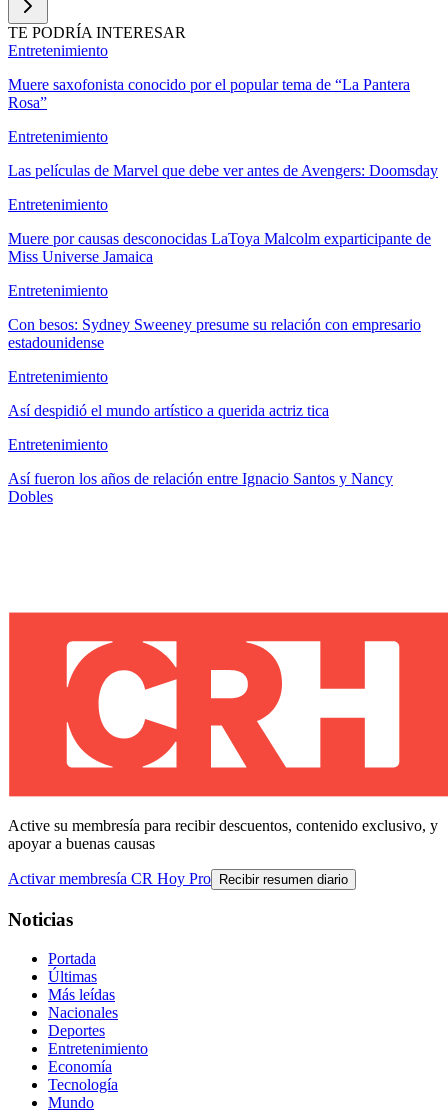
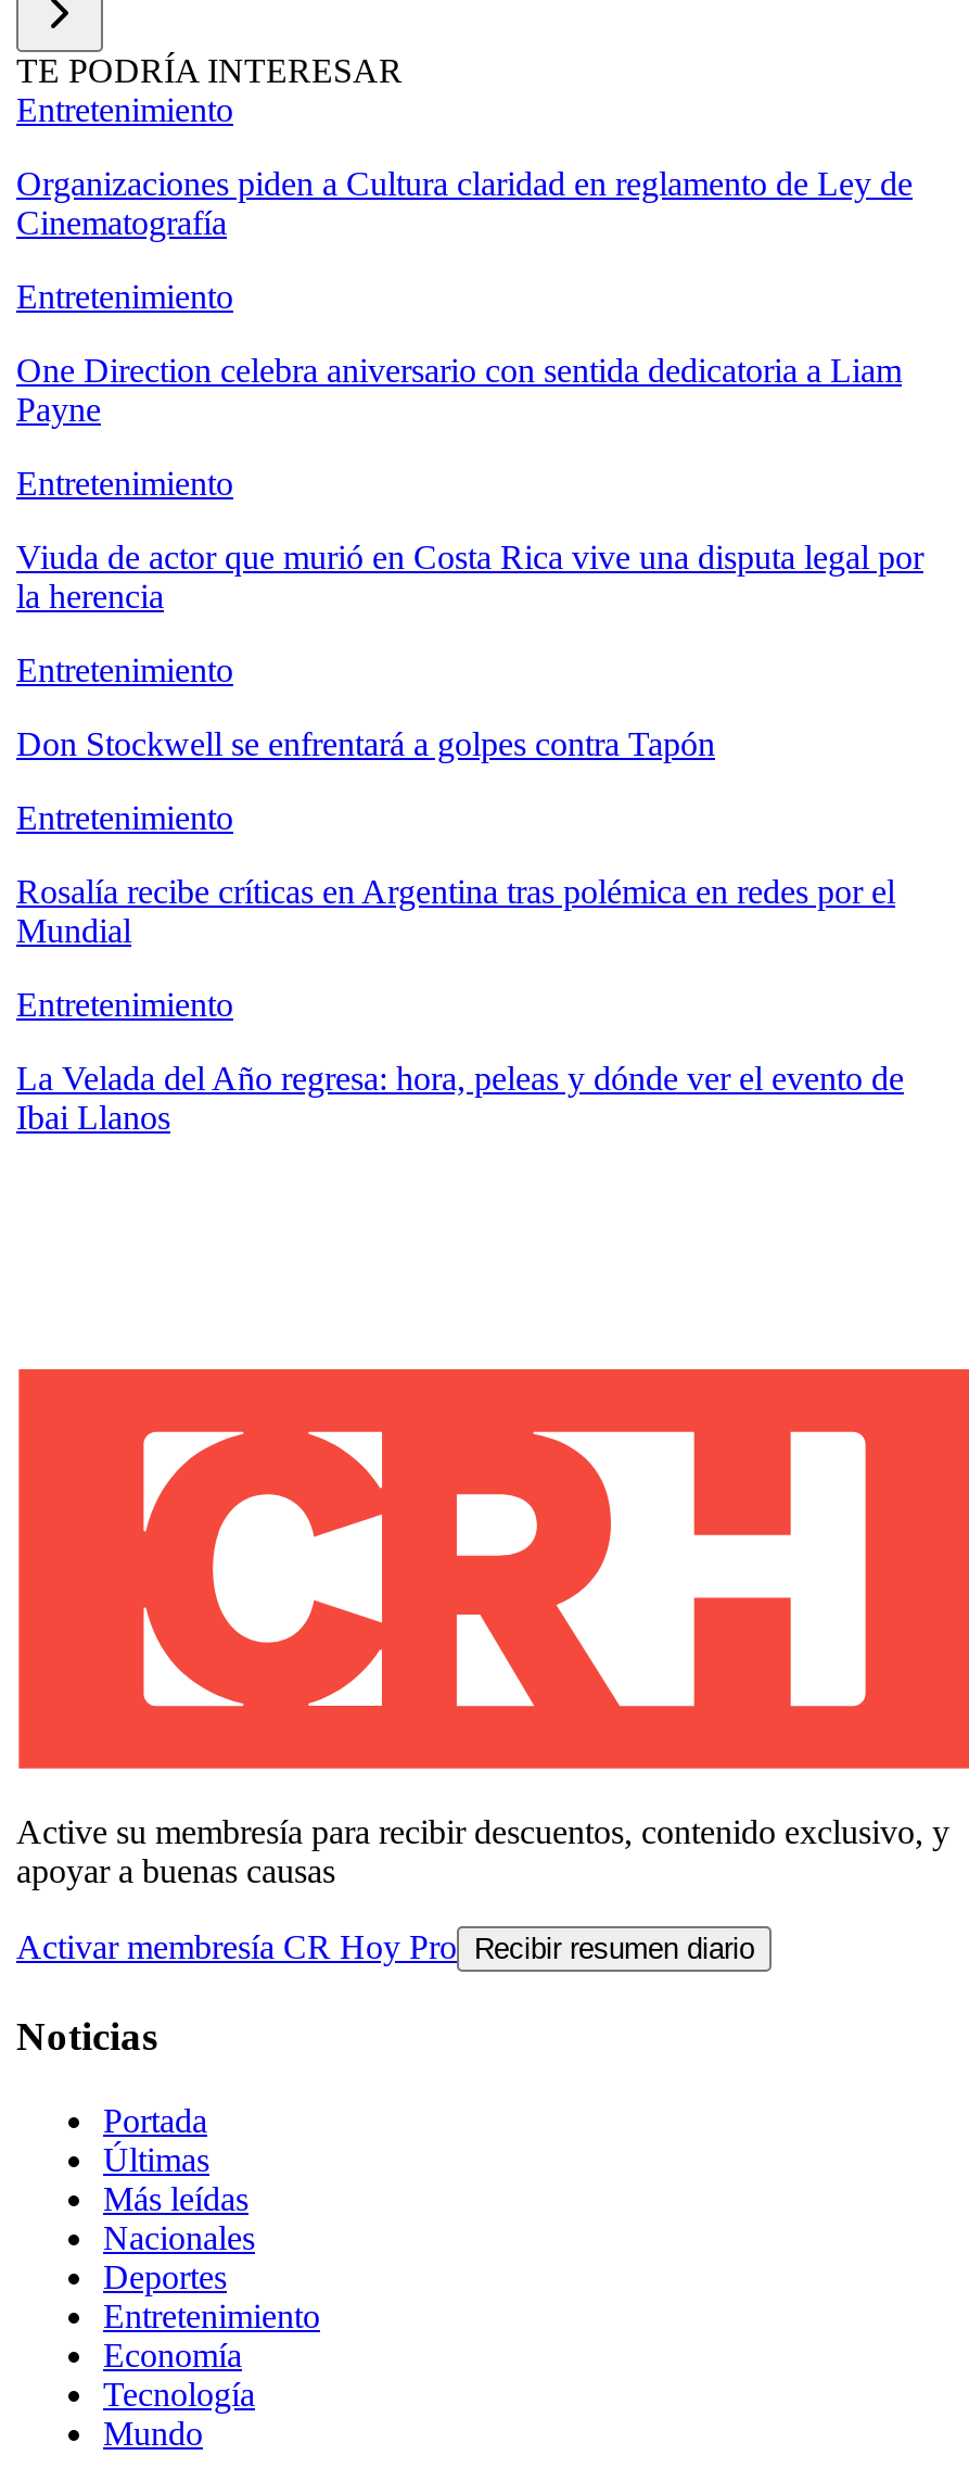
[8,76,410,111] Muere saxofonista conocido por el popular tema de “La Pantera | Rosa” -> [16,165,913,241] Organizaciones piden a Cultura claridad en reglamento de Ley de | Cinematografía
[8,162,438,179] Las películas de Marvel que debe ver antes de Avengers: Doomsday -> [16,352,902,428] One Direction celebra aniversario con sentida dedicatoria a Liam | Payne
[8,230,431,265] Muere por causas desconocidas LaToya Malcolm exparticipante de | Miss Universe Jamaica -> [16,539,923,615] Viuda de actor que murió en Costa Rica vive una disputa legal por | la herencia
[8,316,421,351] Con besos: Sydney Sweeney presume su relación con empresario | estadounidense -> [16,726,715,762] Don Stockwell se enfrentará a golpes contra Tapón
[8,402,329,419] Así despidió el mundo artístico a querida actriz tica -> [16,873,895,949] Rosalía recibe críticas en Argentina tras polémica en redes por el | Mundial
[8,470,393,505] Así fueron los años de relación entre Ignacio Santos y Nancy | Dobles -> [16,1060,904,1136] La Velada del Año regresa: hora, peleas y dónde ver el evento de | Ibai Llanos

